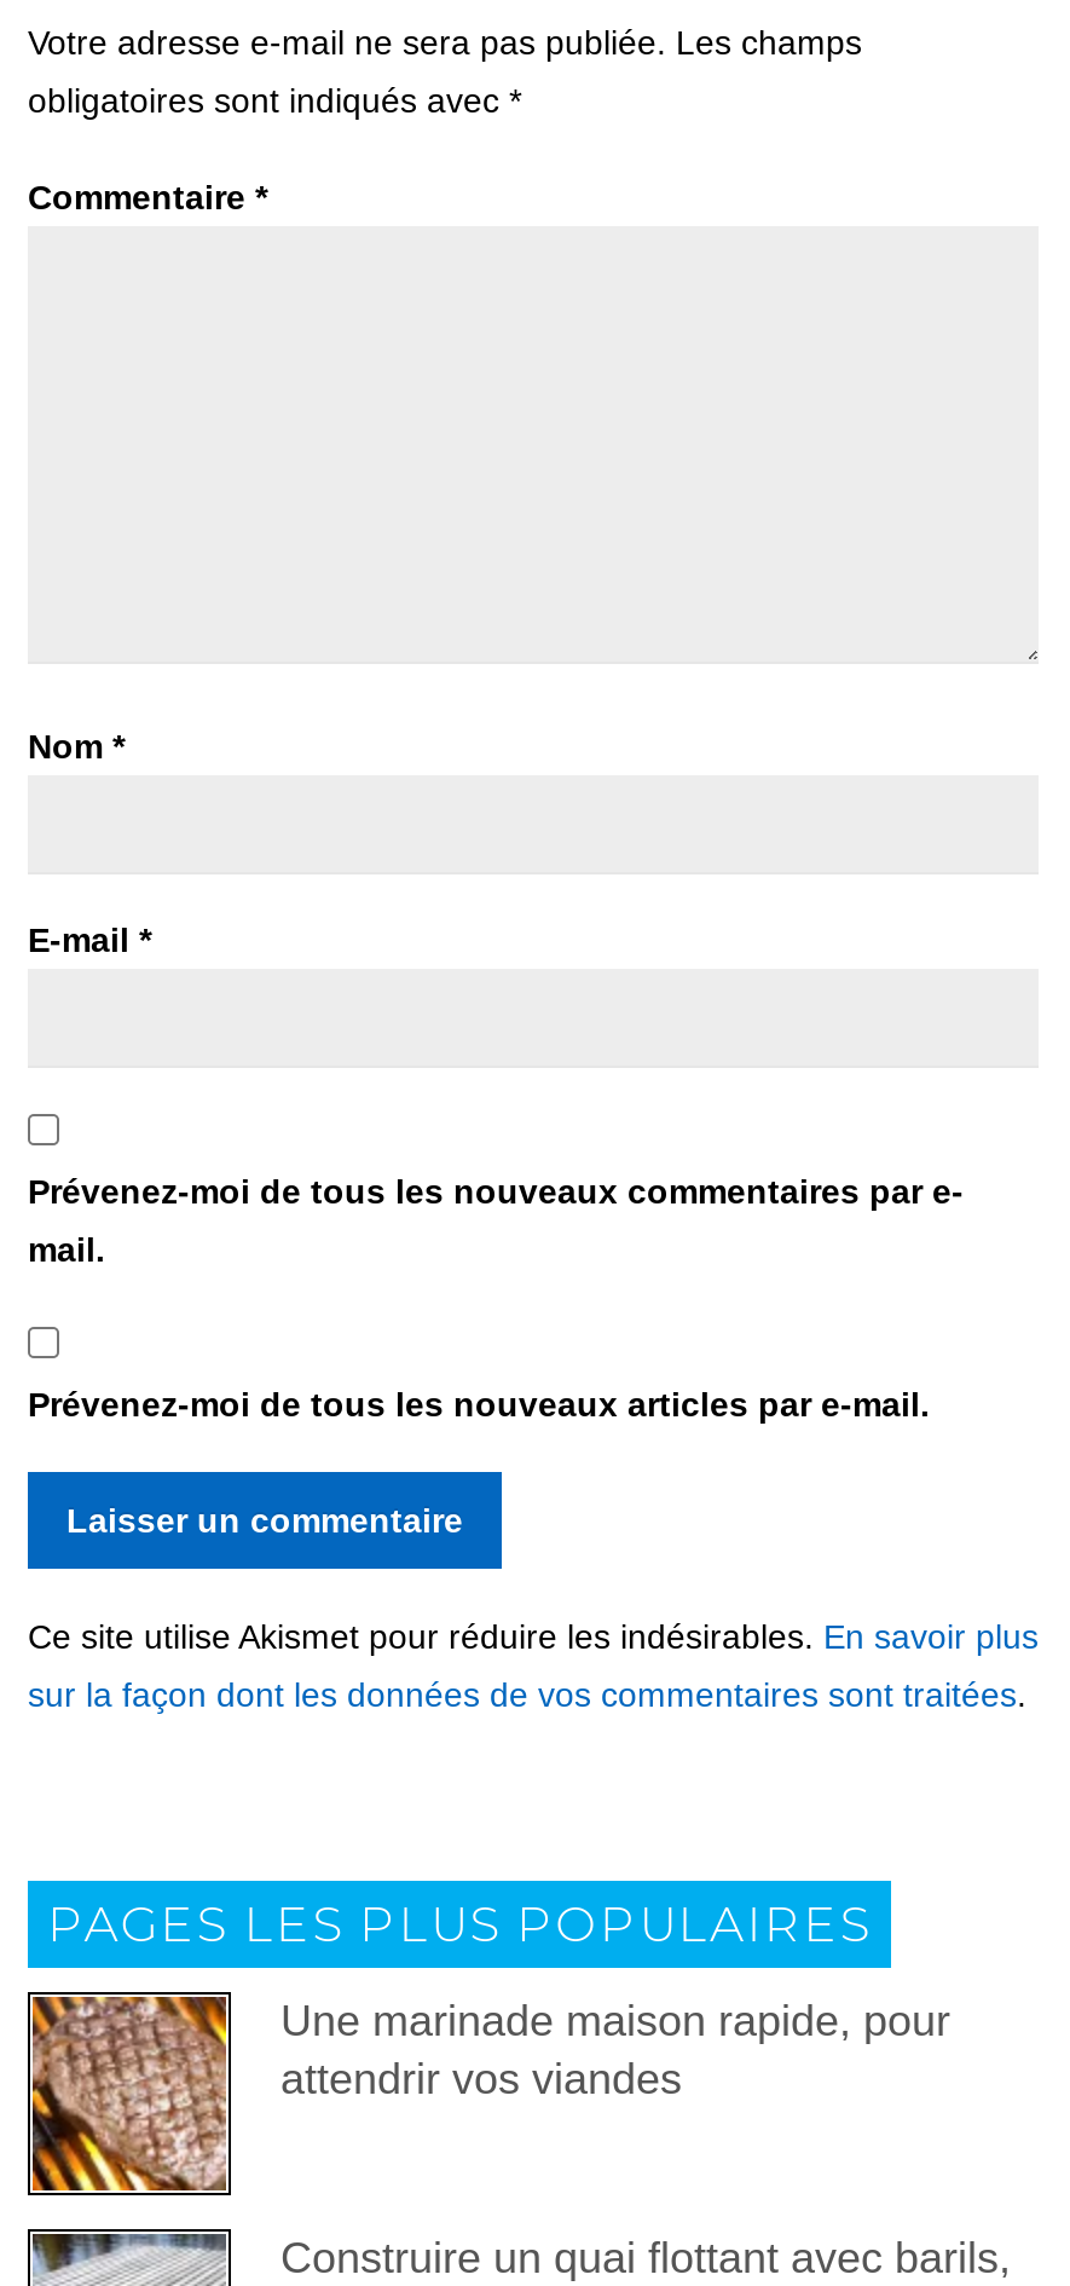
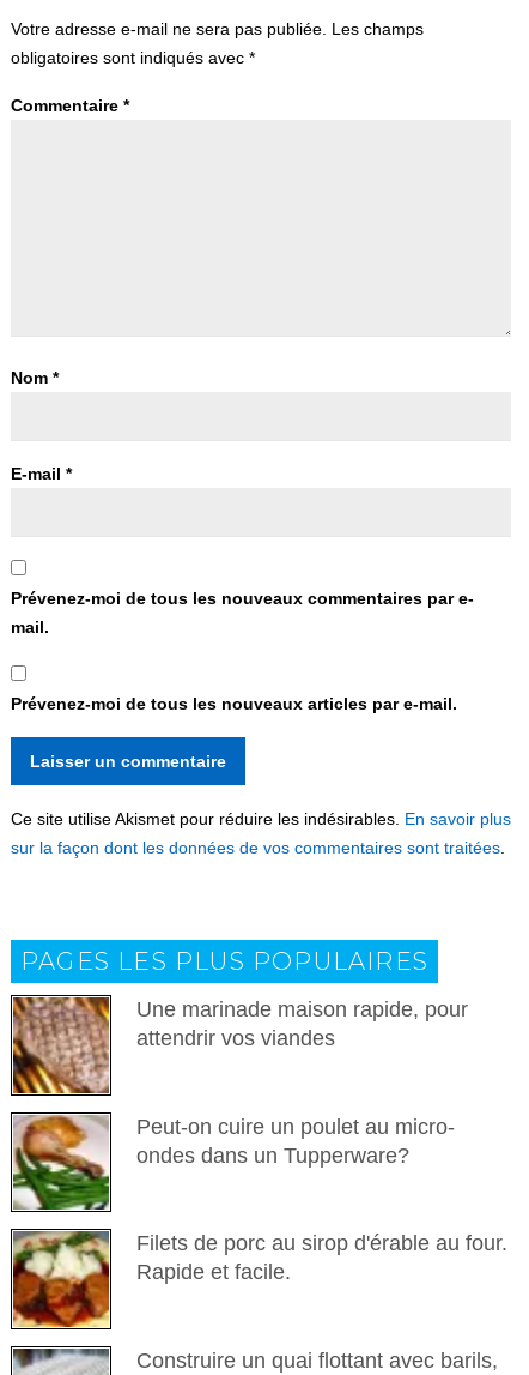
none -> [11,1114,454,1217] [image] | Peut-on cuire un poulet au micro- | ondes dans un Tupperware?
none -> [12,1231,507,1328] [image] | Filets de porc au sirop d'érable au four. | Rapide et facile.

